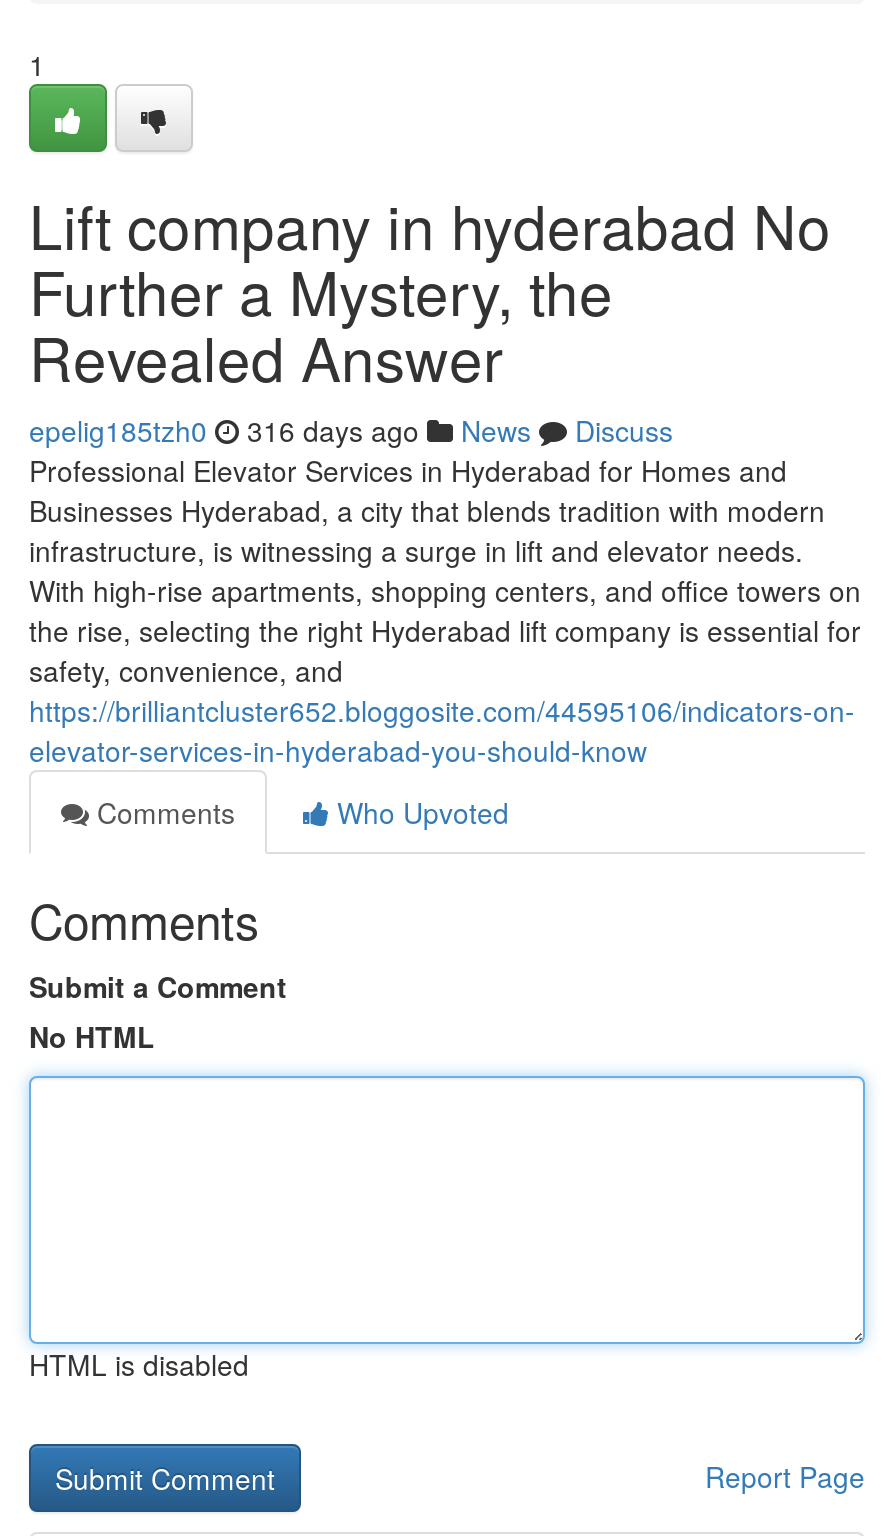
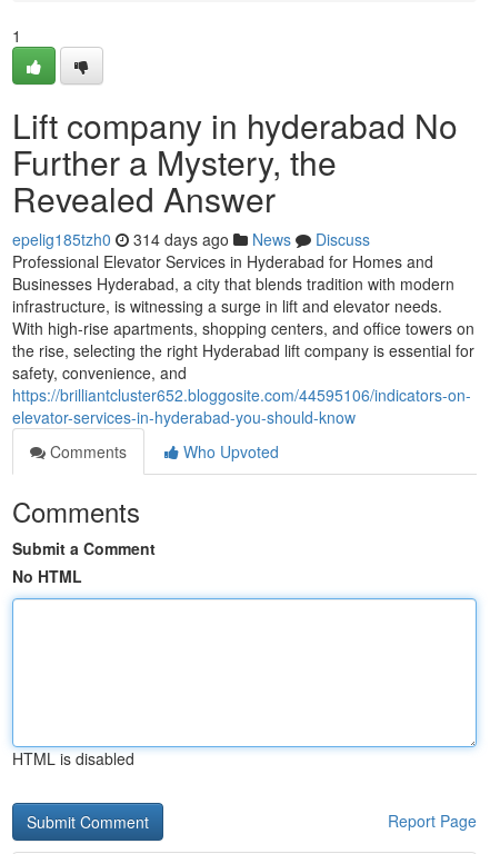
[29,410,673,450] epelig185tzh0 316 days ago News Discuss -> [12,228,370,250] epelig185tzh0 314 days ago News Discuss

